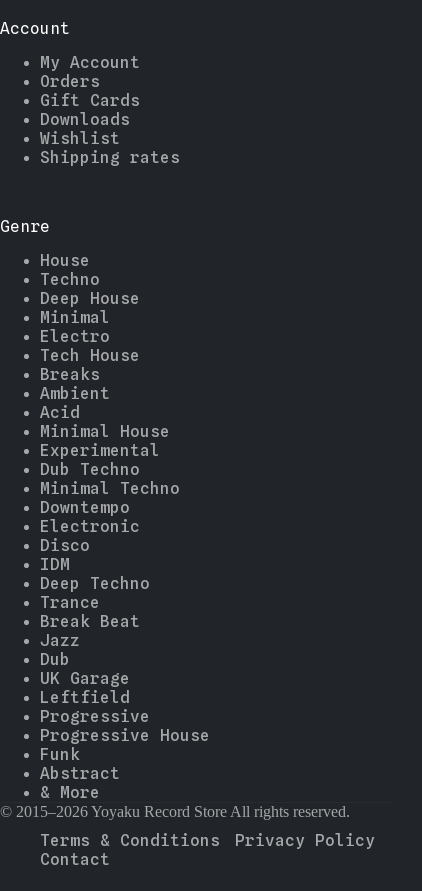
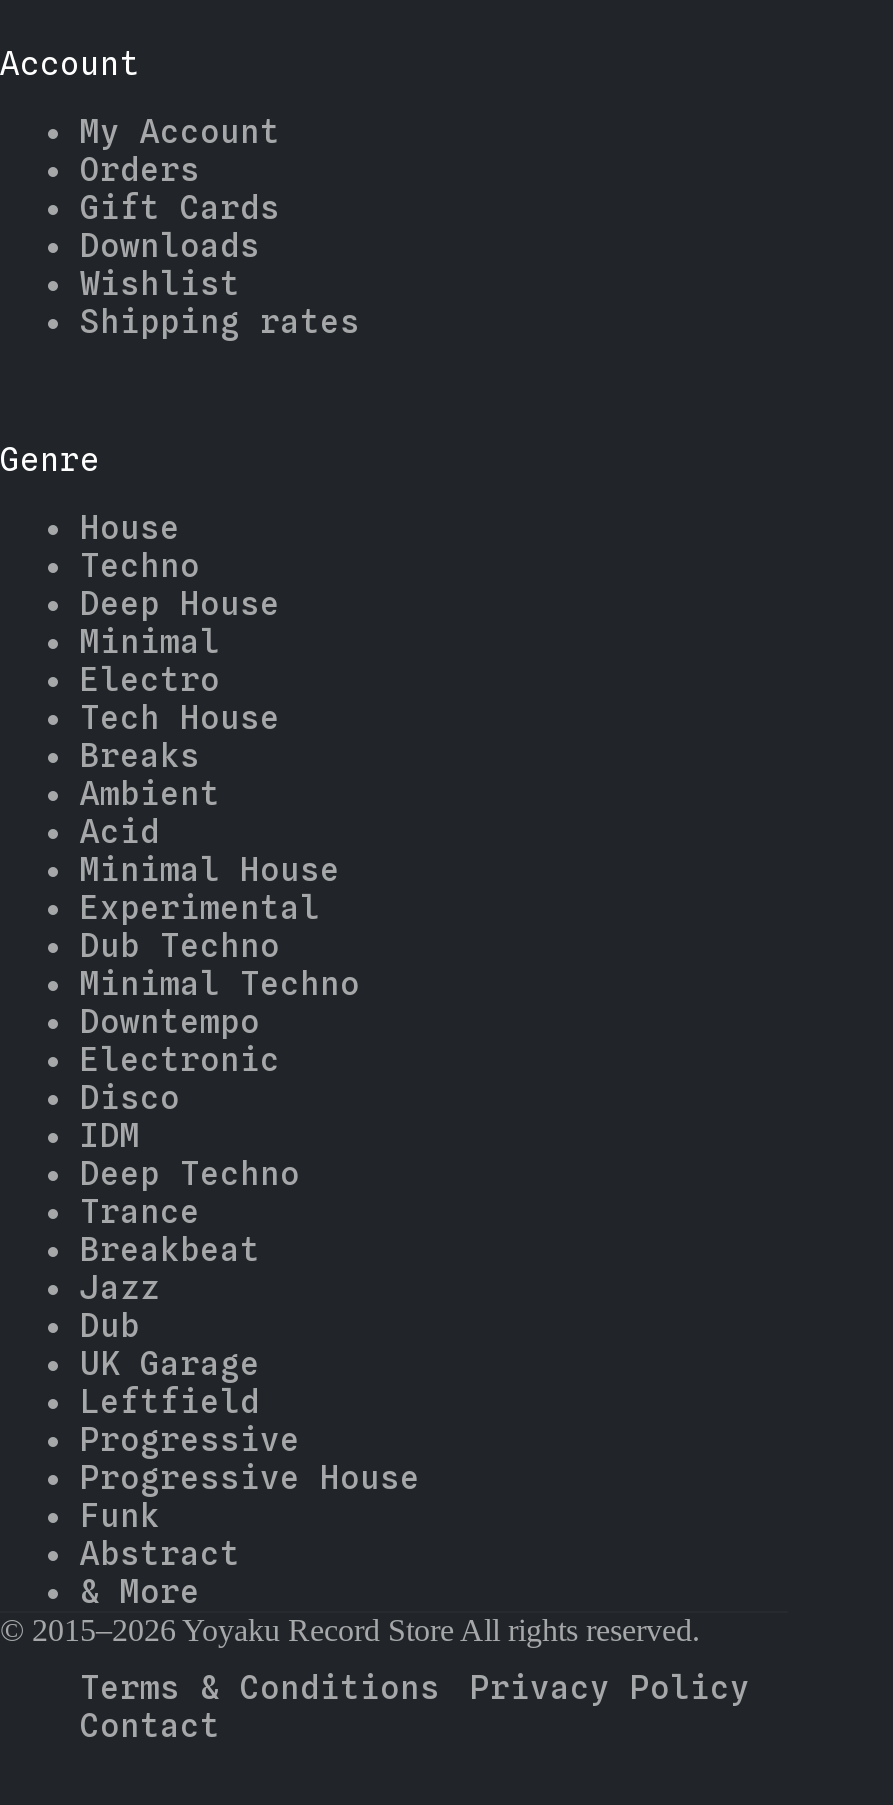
[40,612,140,631] Break Beat -> [80,1231,260,1269] Breakbeat

